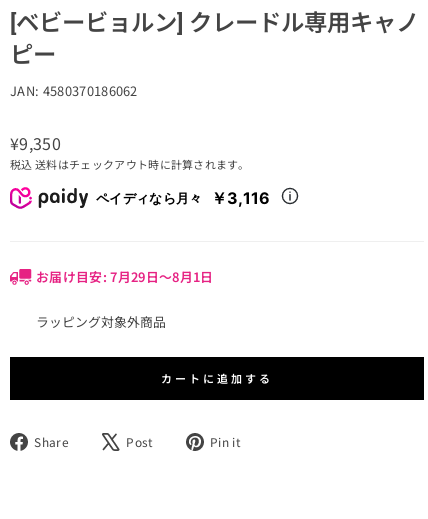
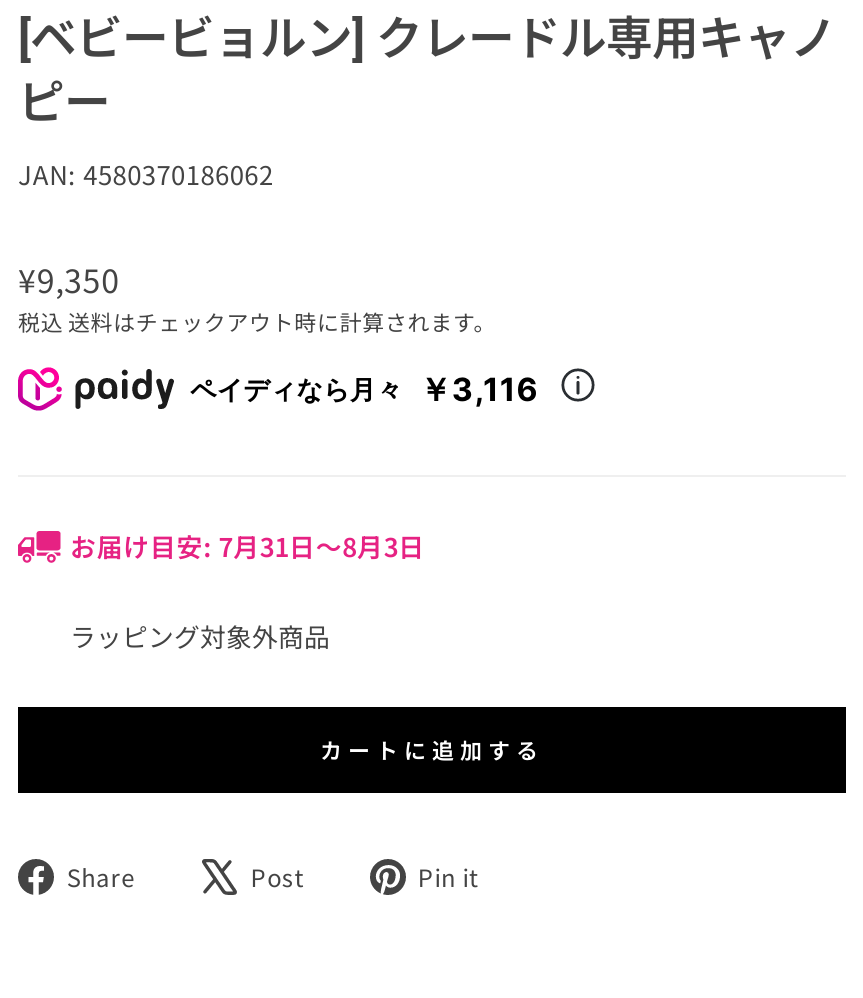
[36,267,213,286] お届け目安: 7月29日〜8月1日 -> [70,527,425,565] お届け目安: 7月31日〜8月3日

